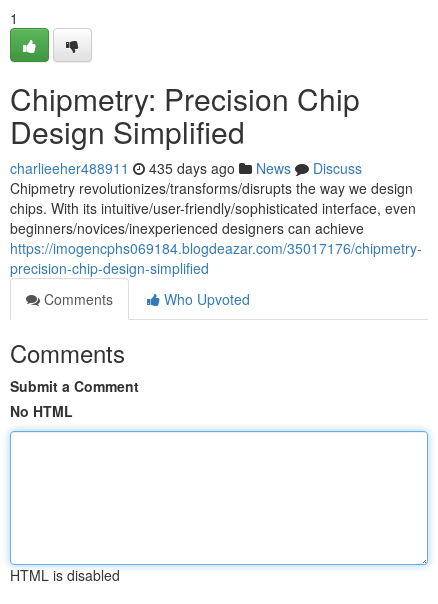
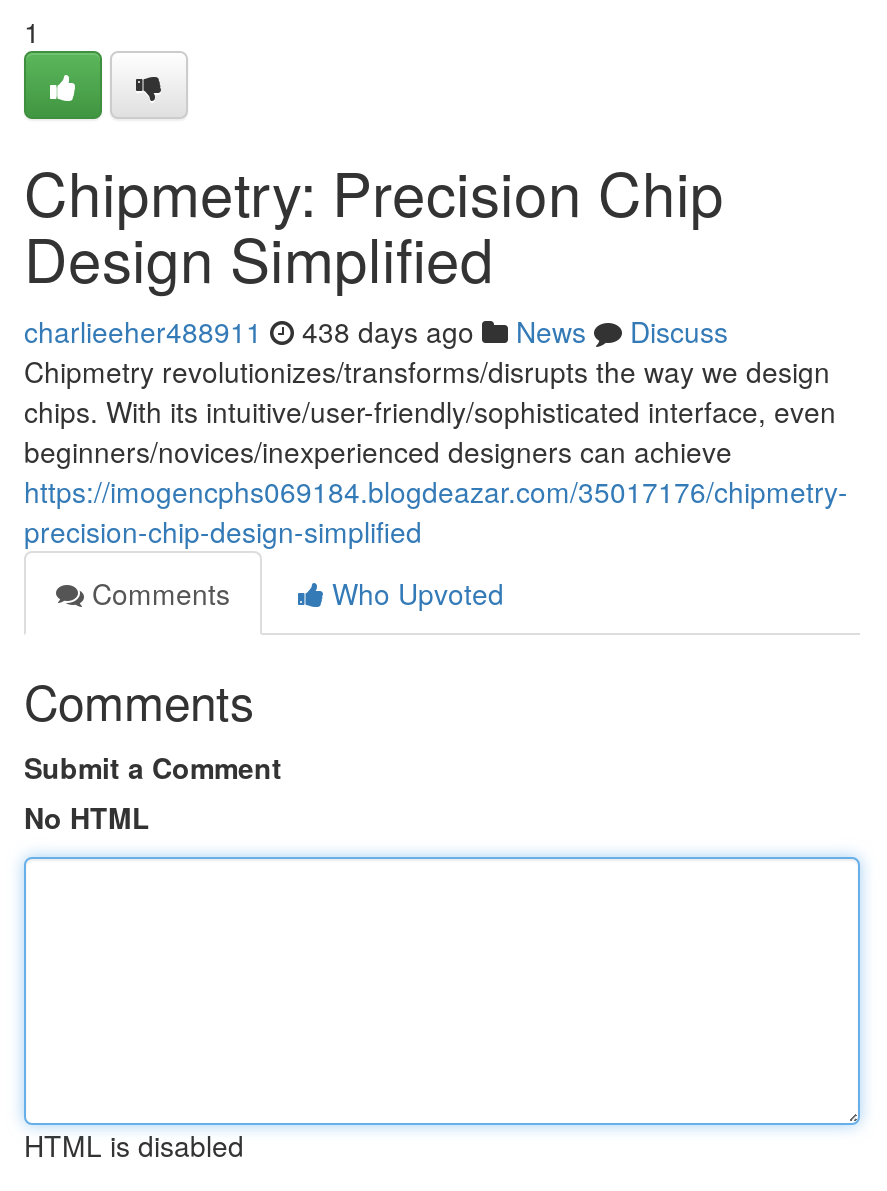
[10,158,362,178] charlieeher488911 435 days ago News Discuss -> [24,311,728,351] charlieeher488911 438 days ago News Discuss

